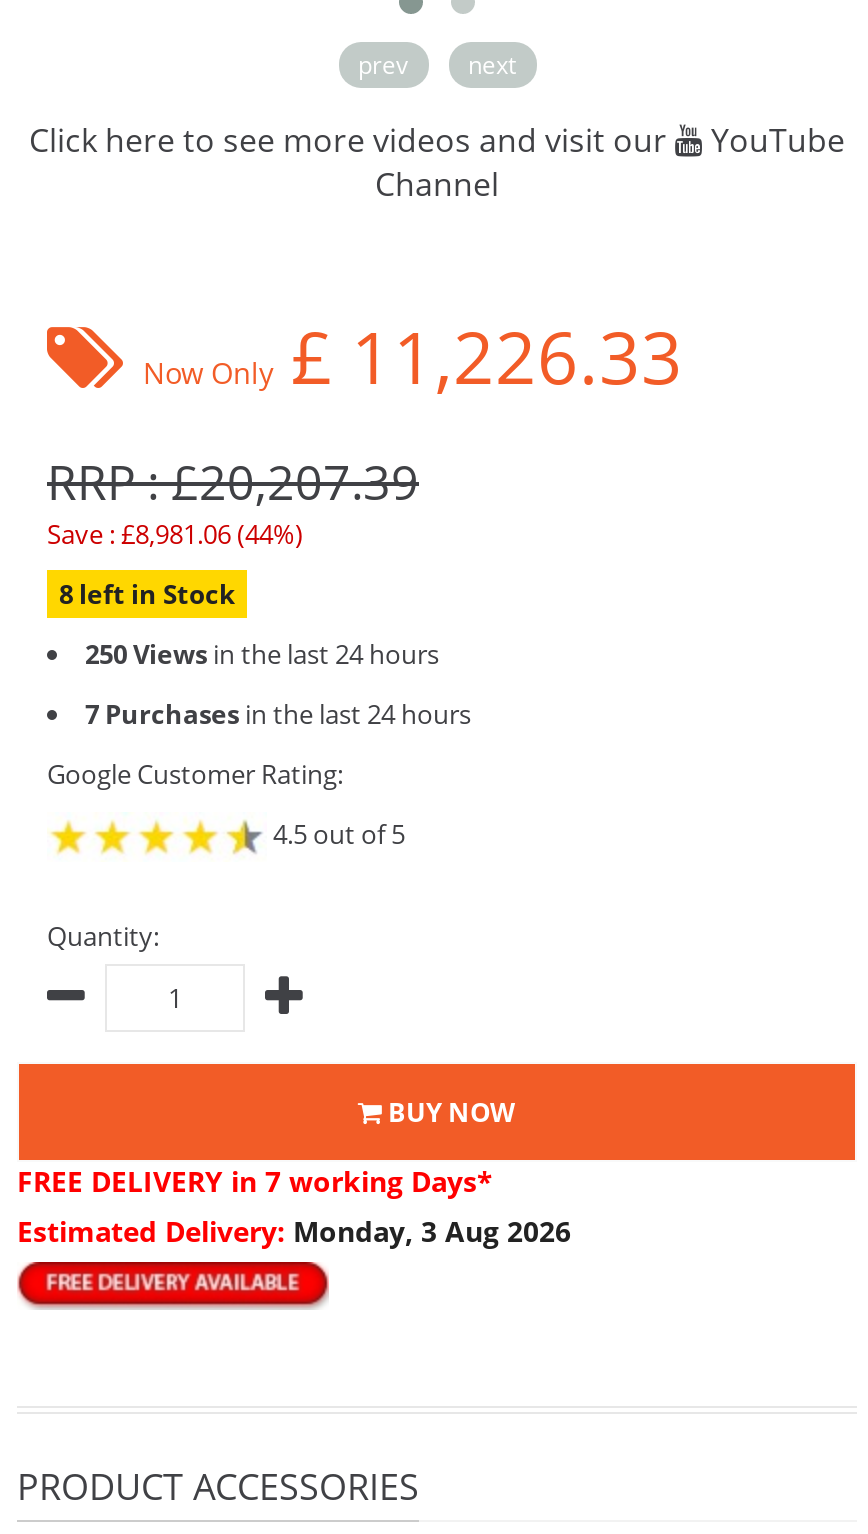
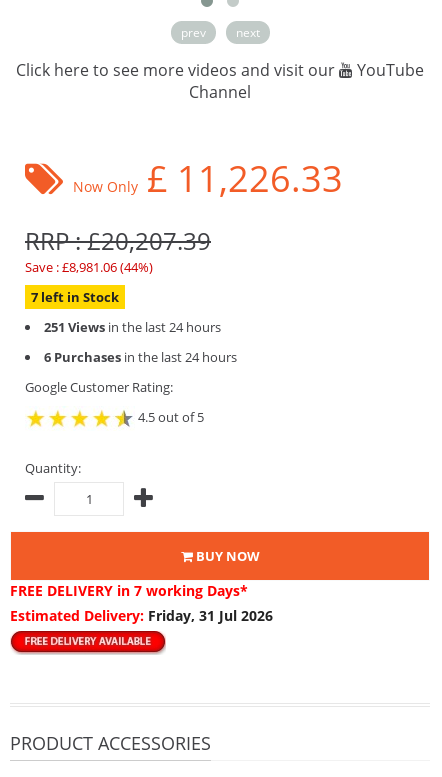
[59,576,235,612] 8 left in Stock -> [31,288,119,306] 7 left in Stock
[85,636,439,672] 250 Views in the last 24 hours -> [44,318,221,336] 251 Views in the last 24 hours
[85,696,471,732] 7 Purchases in the last 24 hours -> [44,348,237,366] 6 Purchases in the last 24 hours
[17,1212,571,1250] Estimated Delivery: Monday, 3 Aug 2026 -> [10,606,273,625] Estimated Delivery: Friday, 31 Jul 2026

